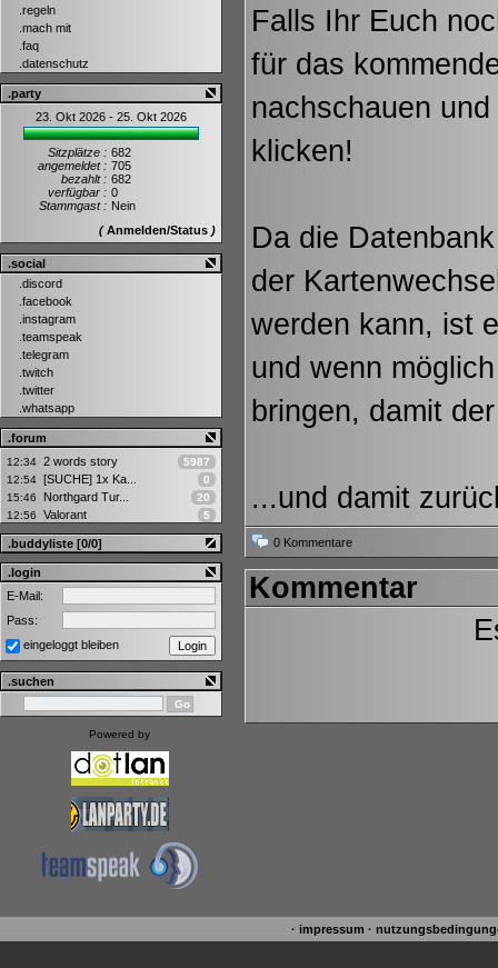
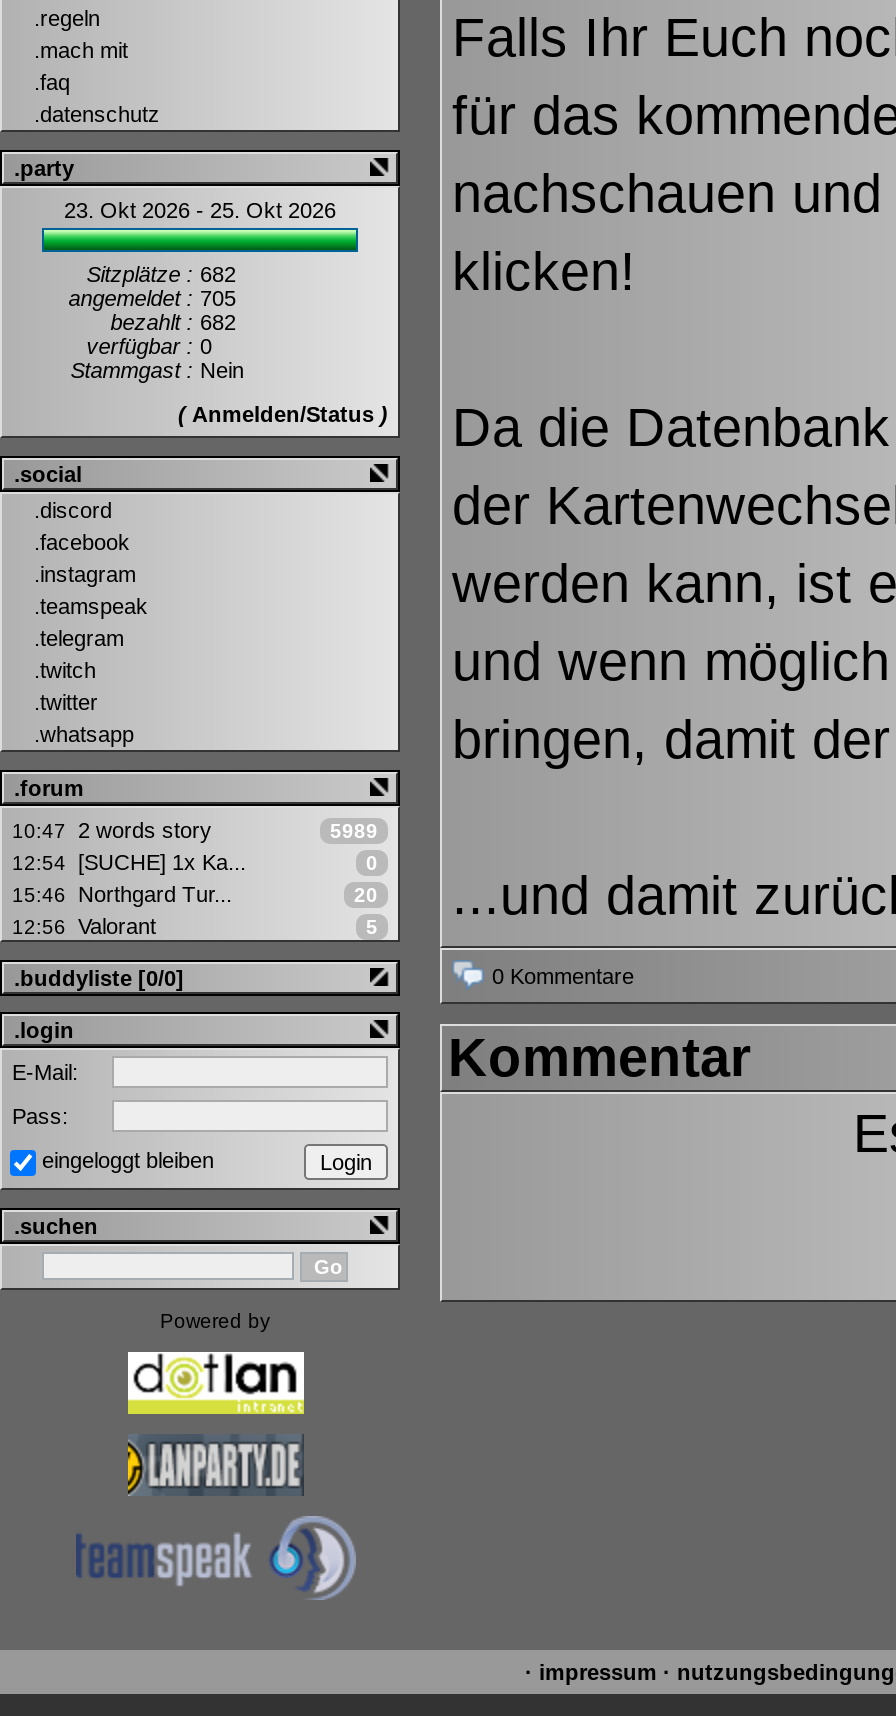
[7,455,118,468] 12:34 2 words story -> [12,818,212,842] 10:47 2 words story
[183,456,210,468] 5987 -> [330,820,378,842] 5989

